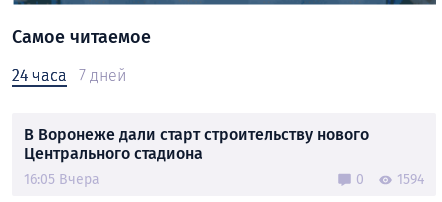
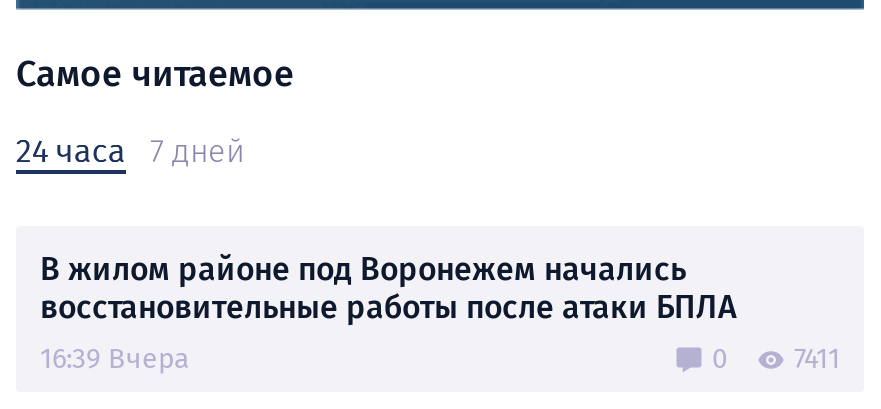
[24,125,369,188] В Воронеже дали старт строительству нового | Центрального стадиона | 16:05 Вчера -> [40,251,736,377] В жилом районе под Воронежем начались | восстановительные работы после атаки БПЛА | 16:39 Вчера
[356,171,424,188] 0 1594 -> [712,343,840,377] 0 7411

